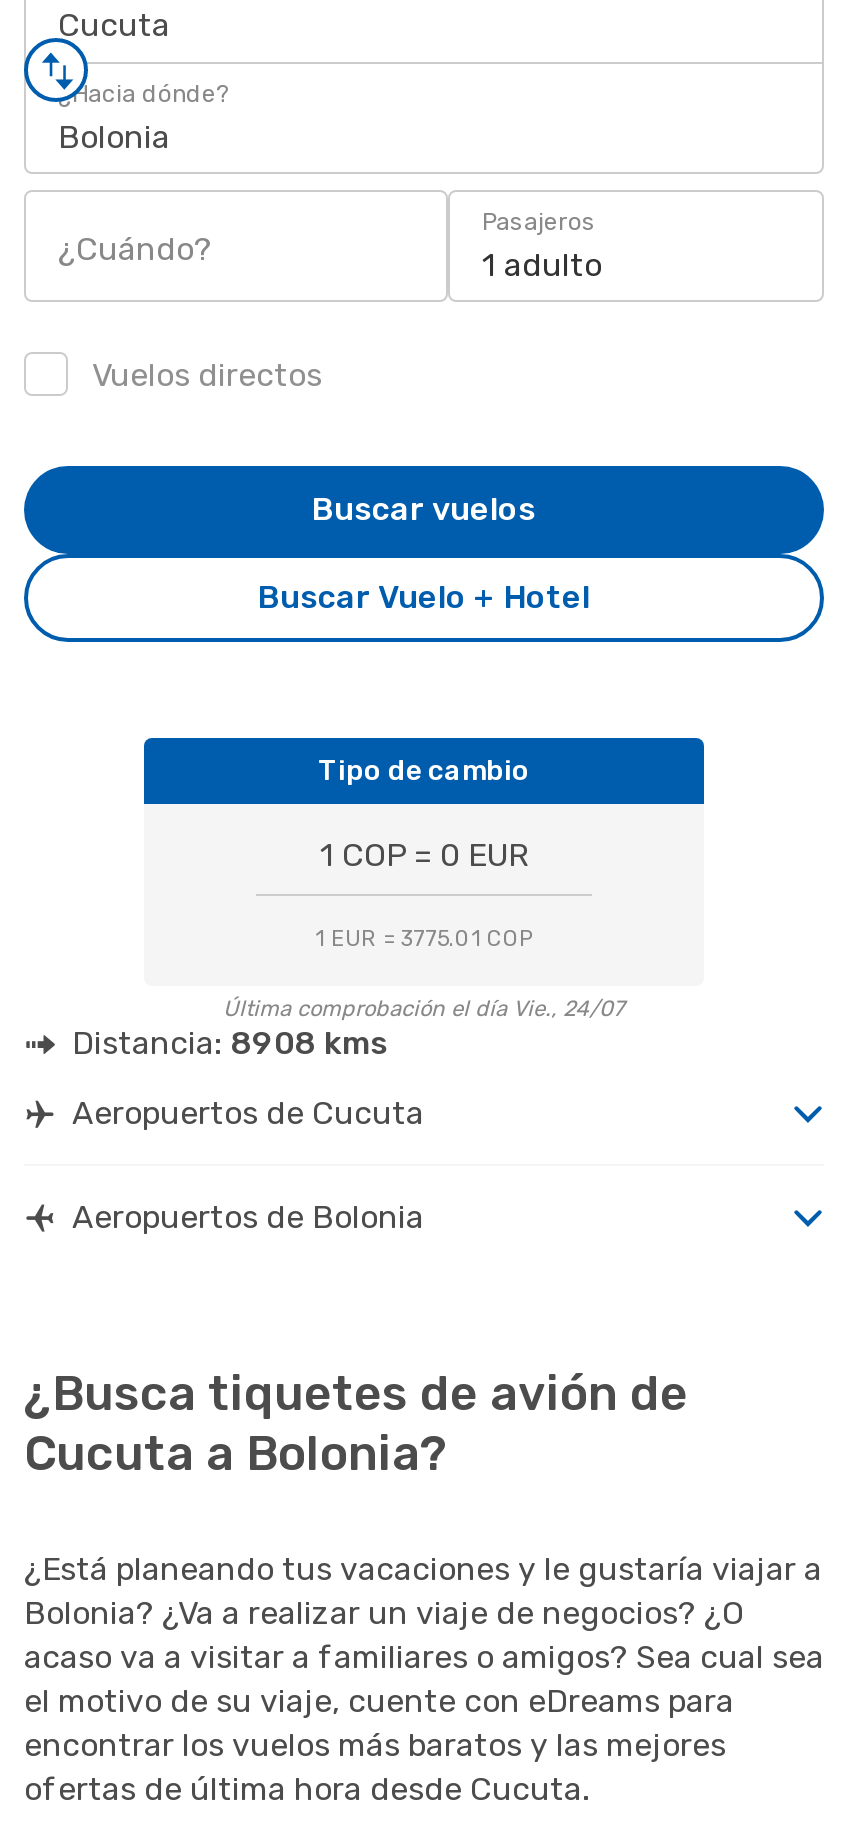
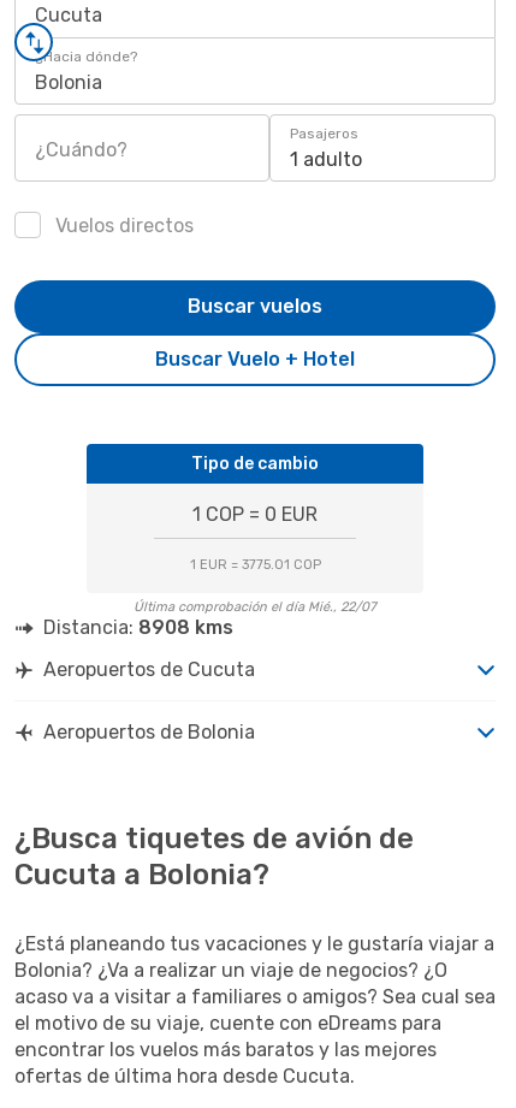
[223,996,625,1022] Última comprobación el día Vie., 24/07 -> [134,599,376,615] Última comprobación el día Mié., 22/07

